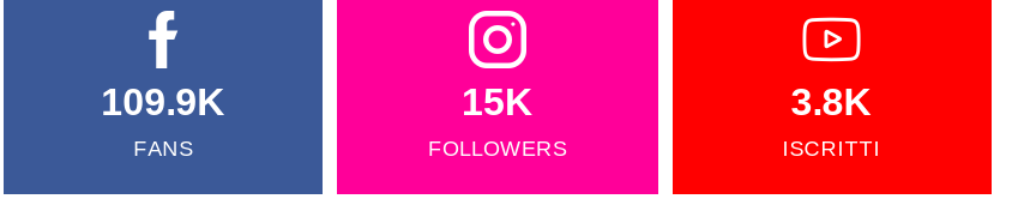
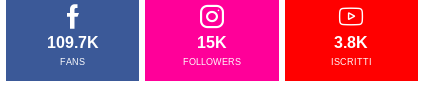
[101,81,226,122] 109.9K -> [47,34,99,51] 109.7K

